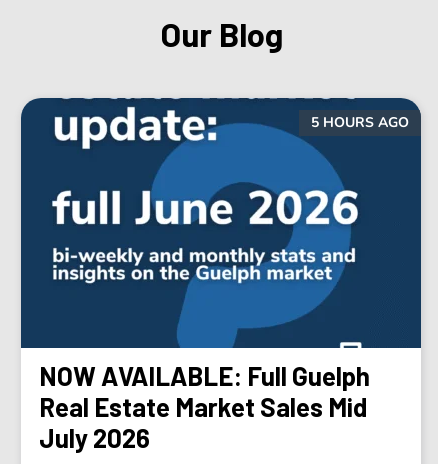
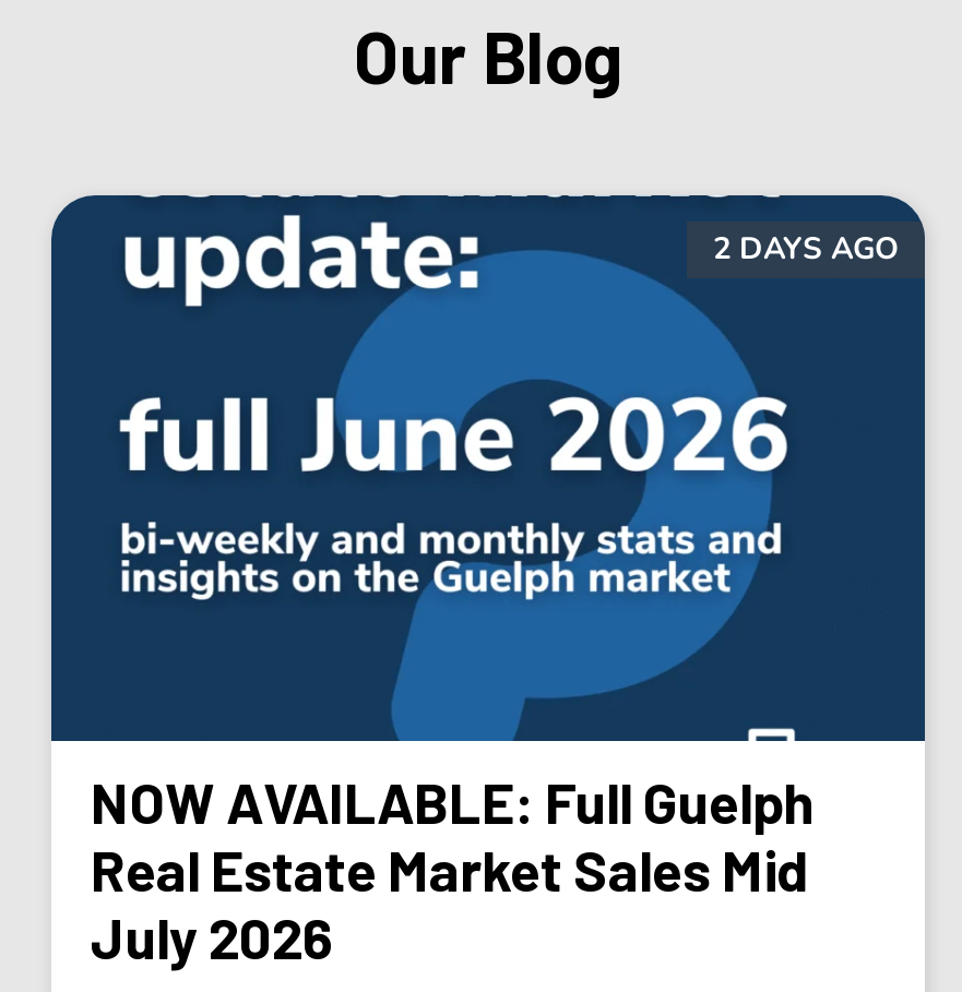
[311,113,409,132] 5 HOURS AGO -> [713,228,899,269] 2 DAYS AGO

